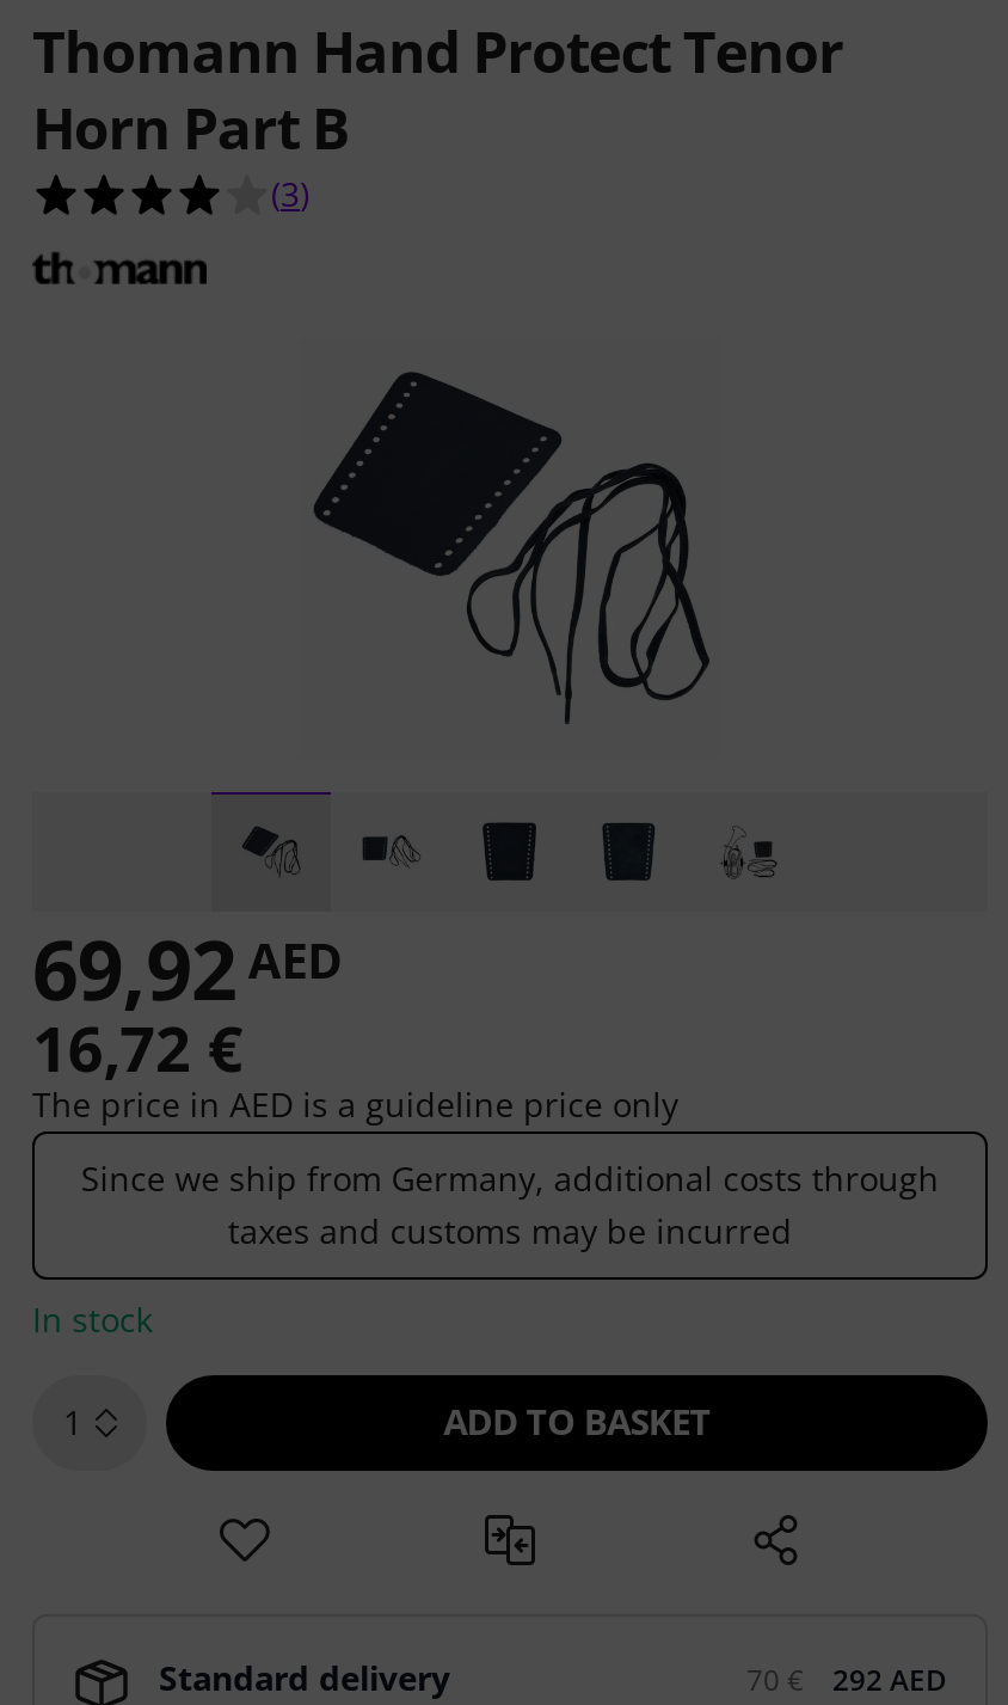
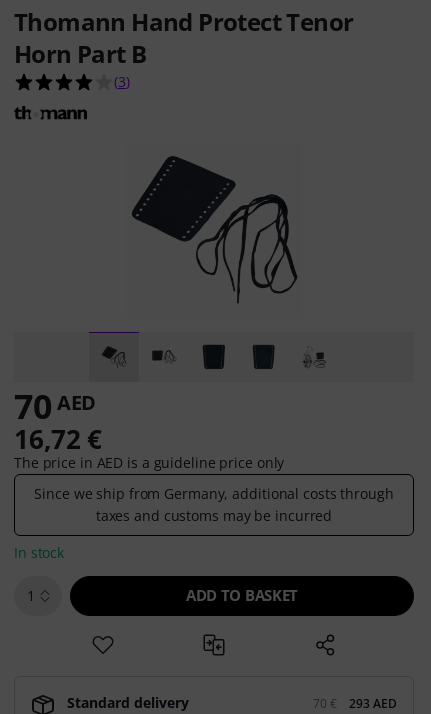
[32,914,343,1024] 69,92AED -> [14,383,96,429] 70AED
[832,1660,947,1700] 292 AED -> [349,695,397,712] 293 AED

